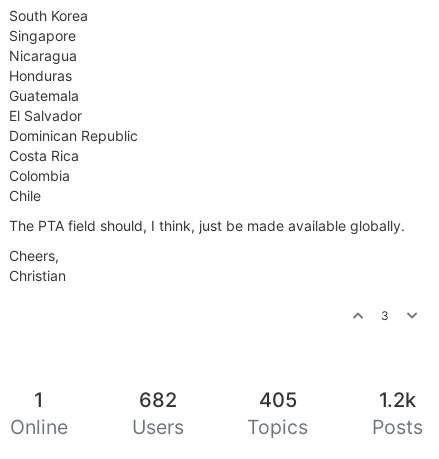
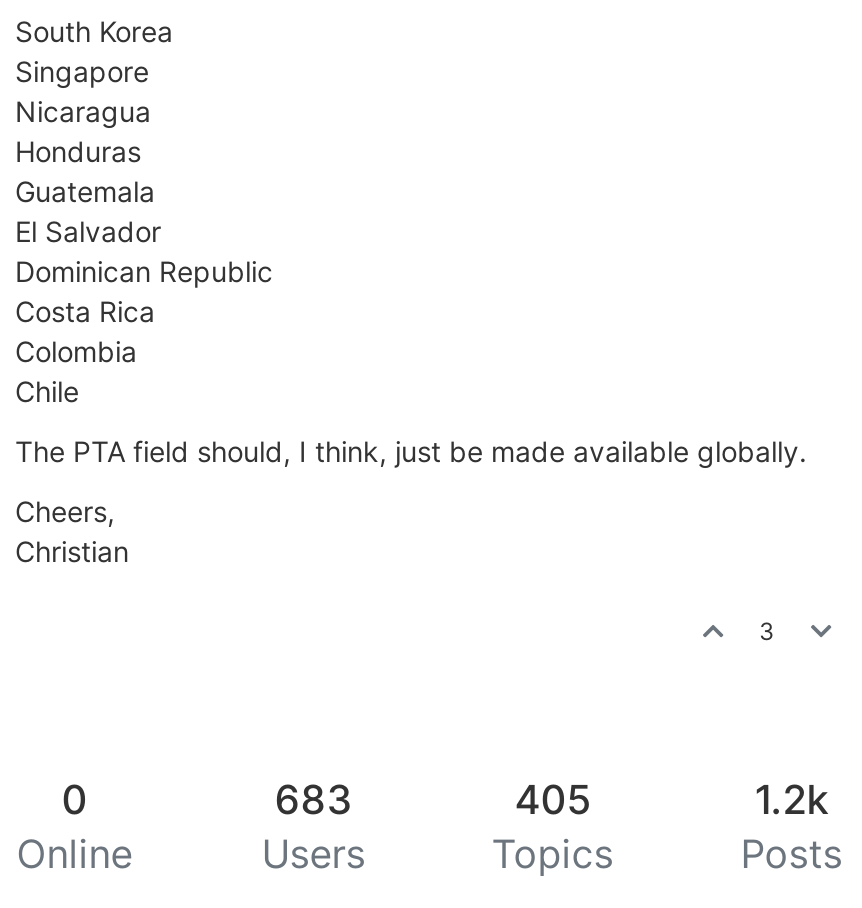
[34,388,43,412] 1 -> [61,776,87,824] 0
[139,388,177,412] 682 -> [275,776,353,824] 683

